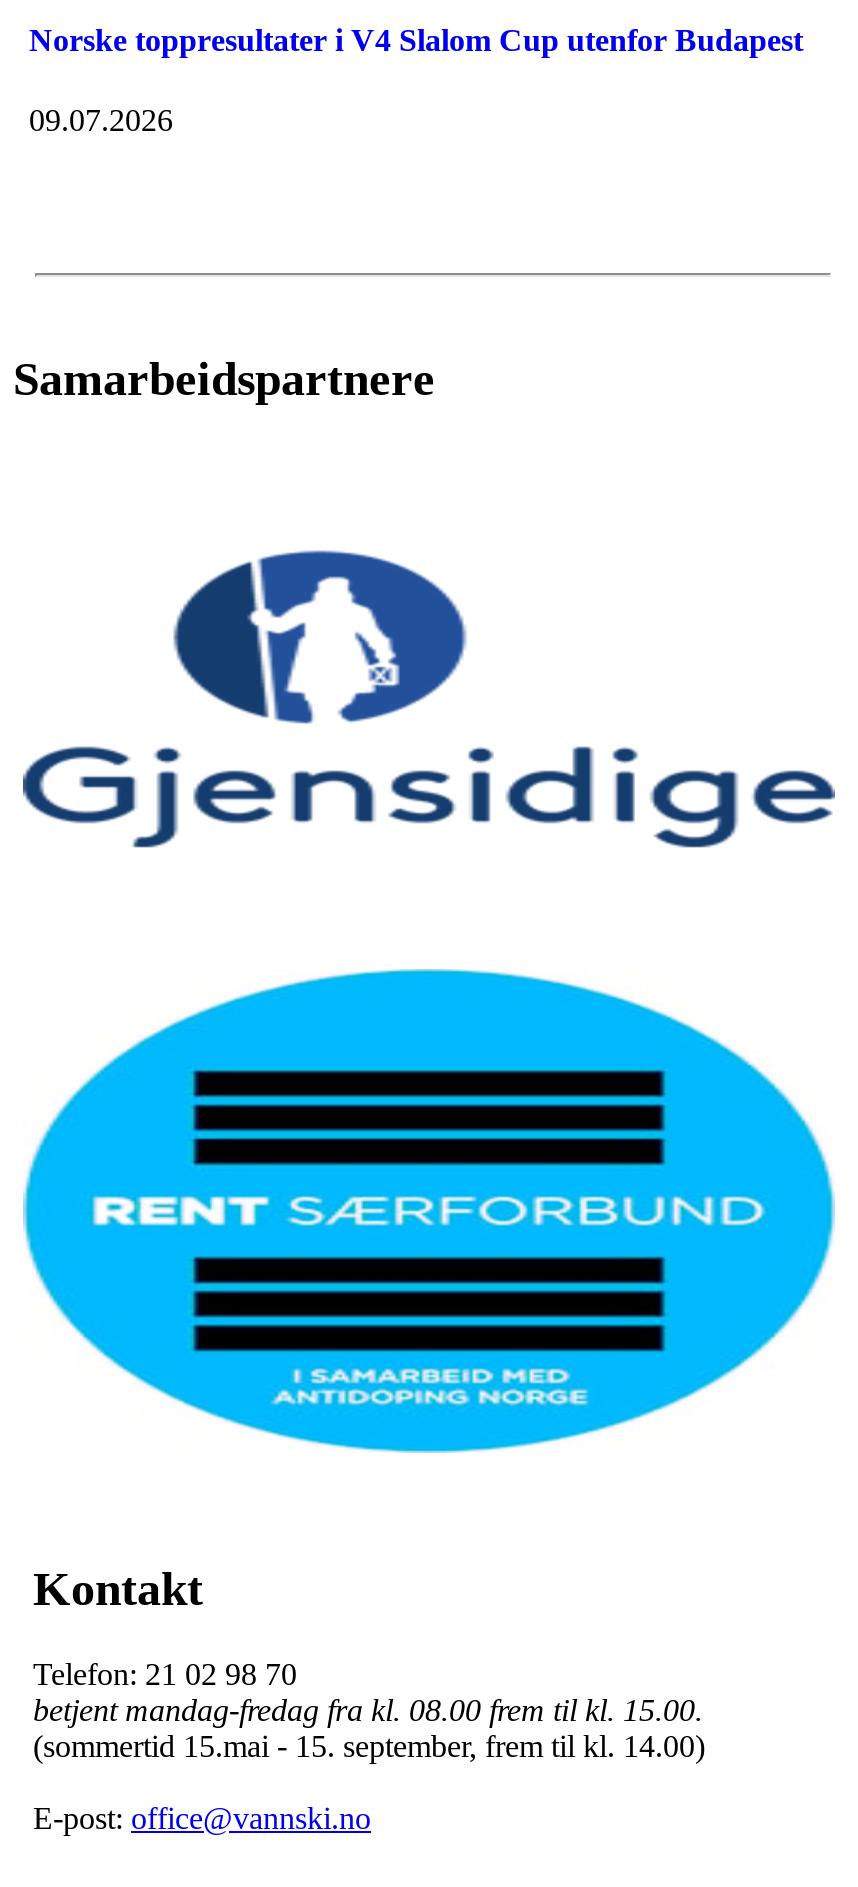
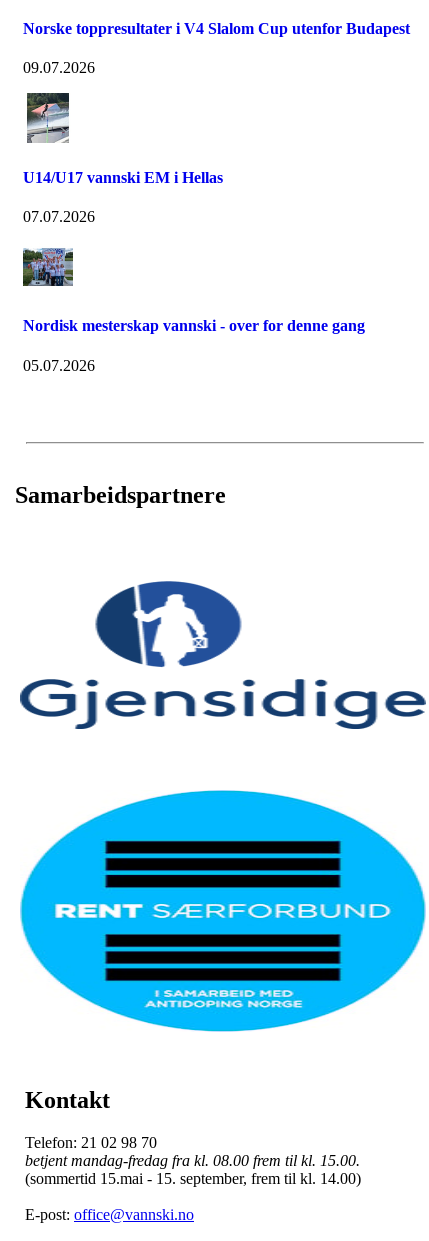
none -> [22,247,365,373] [image] | Nordisk mesterskap vannski - over for denne gang | 05.07.2026
none -> [23,92,223,225] [image] | U14/U17 vannski EM i Hellas | 07.07.2026

